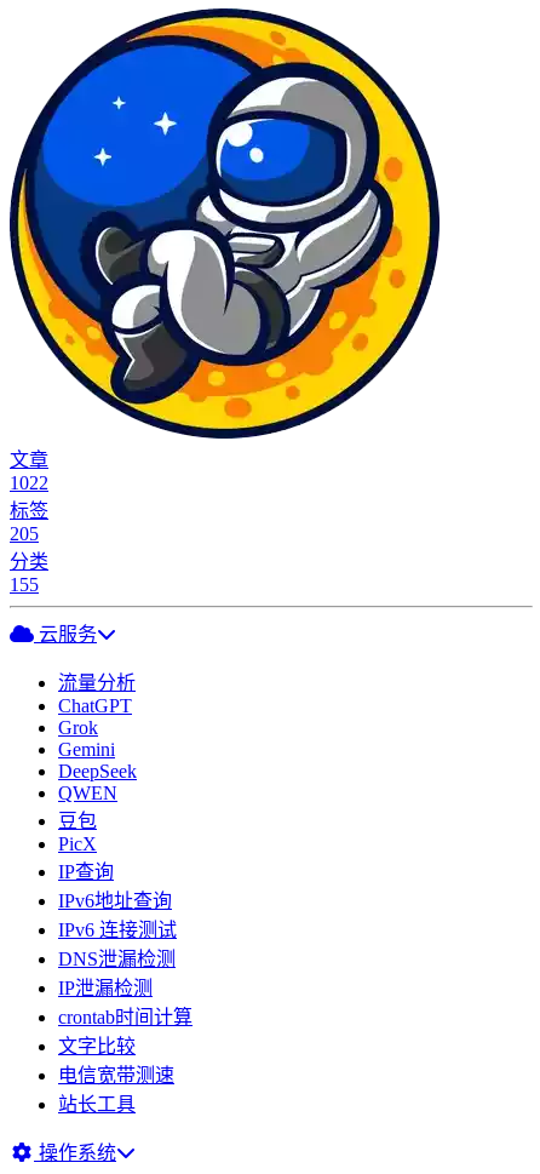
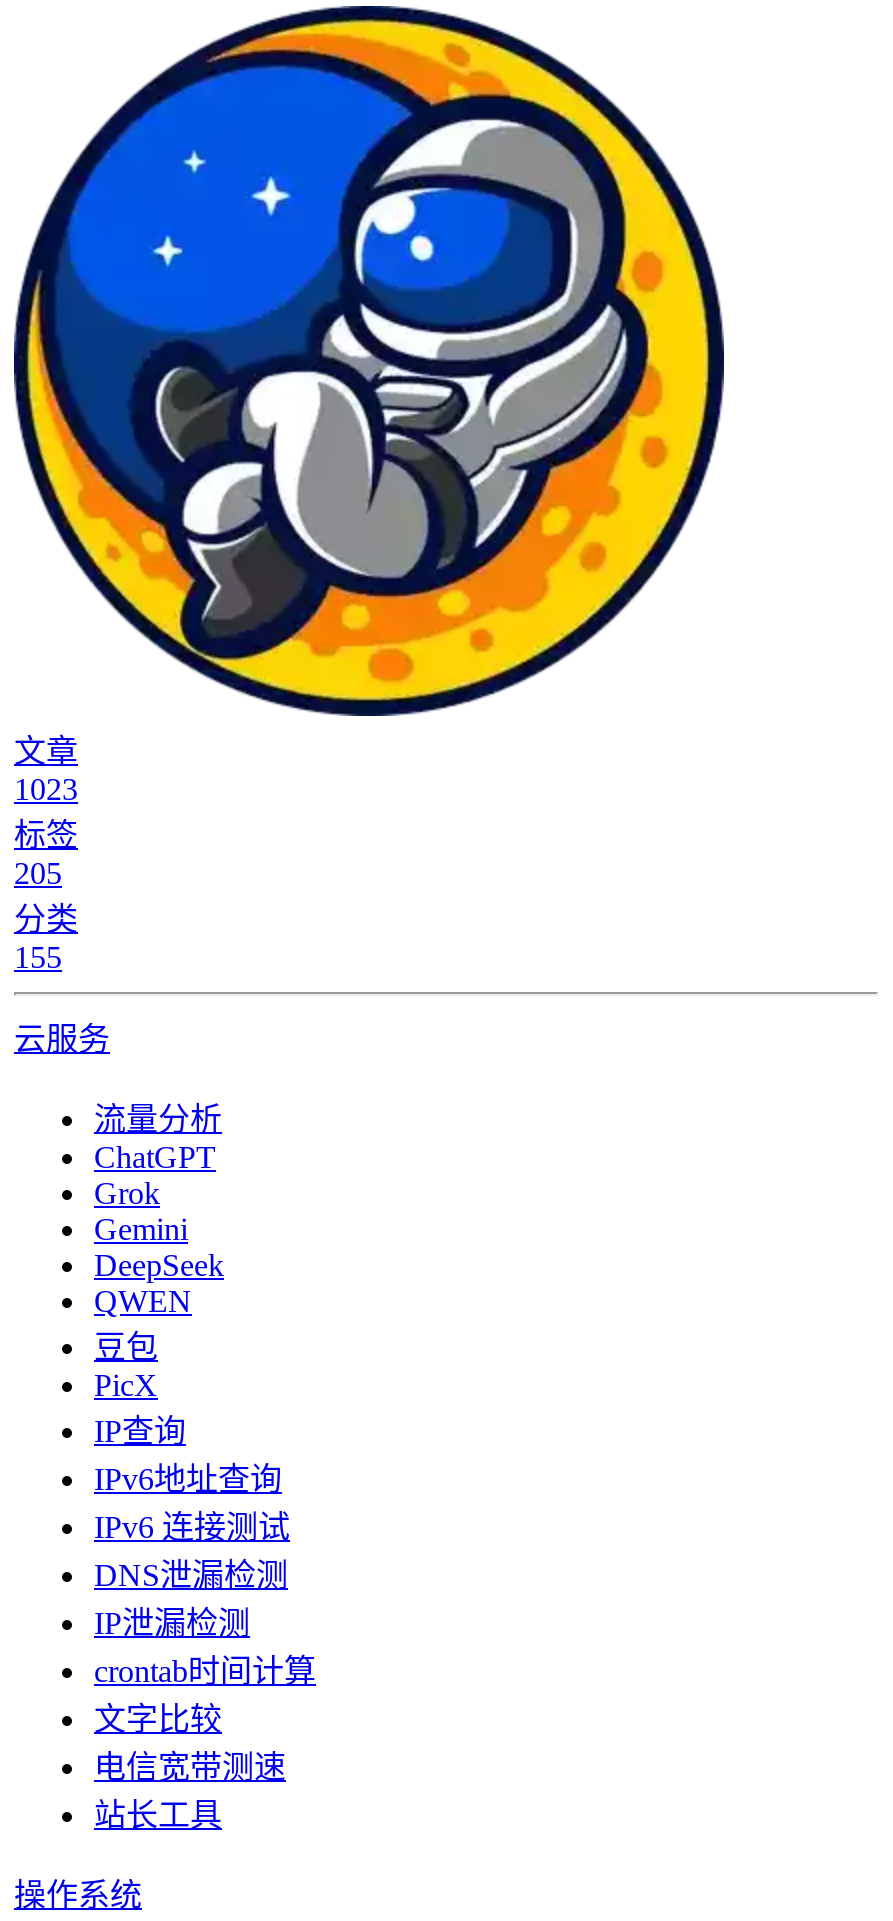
[10,473,48,493] 1022 -> [14,772,78,806] 1023

